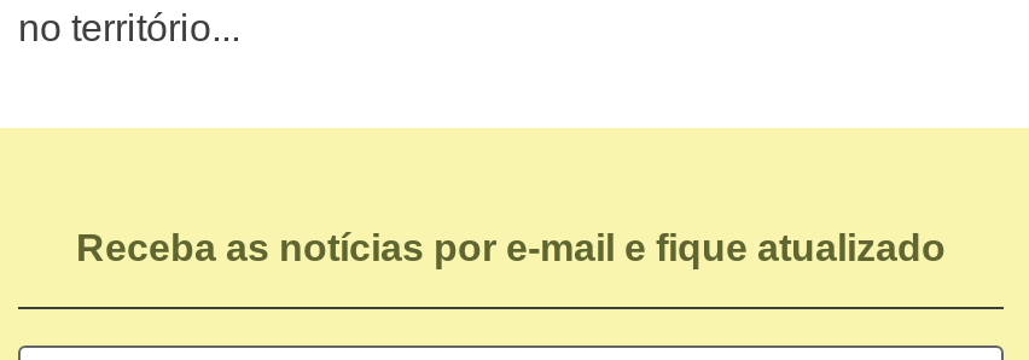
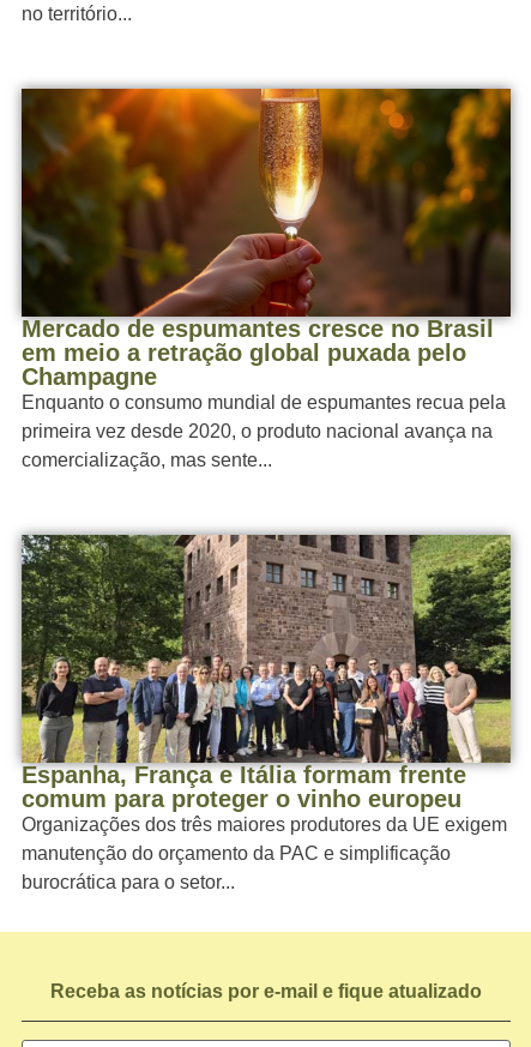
none -> [17,84,515,470] [image] | Mercado de espumantes cresce no Brasil | em meio a retração global puxada pelo | Champagne | Enquanto o consumo mundial de espumantes recua pela | primeira vez desde 2020, o produto nacional avança na | comercialização, mas sente...
none -> [17,530,515,893] [image] | Espanha, França e Itália formam frente | comum para proteger o vinho europeu | Organizações dos três maiores produtores da UE exigem | manutenção do orçamento da PAC e simplificação | burocrática para o setor...

